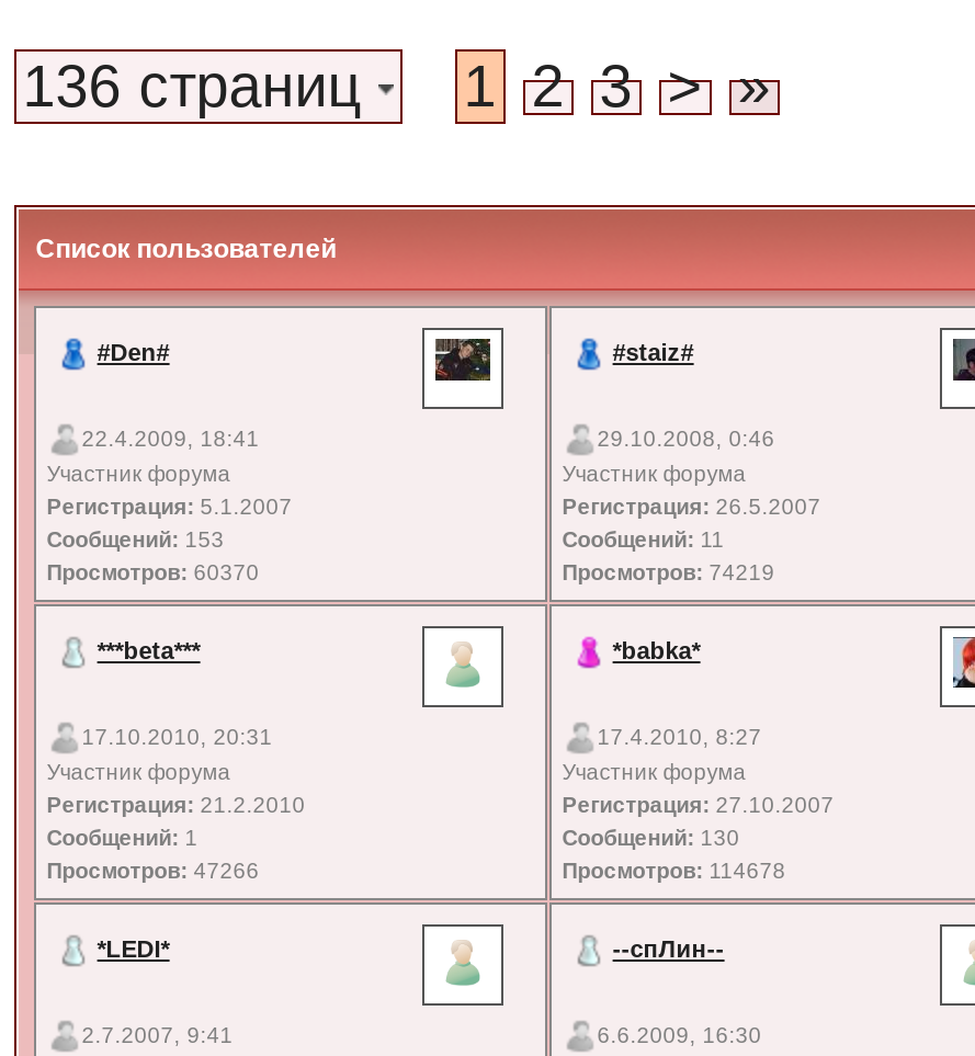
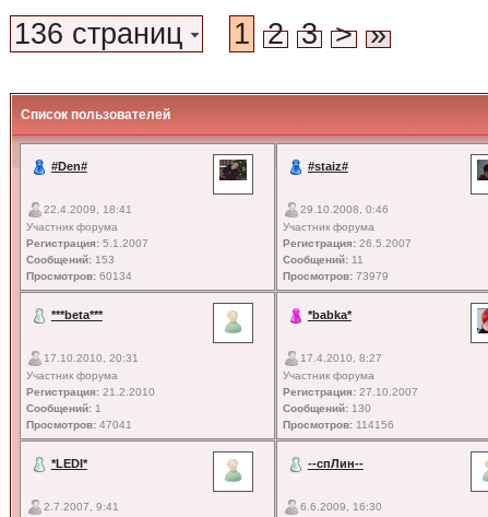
[47,561,259,585] Просмотров: 60370 -> [26,270,132,282] Просмотров: 60134
[562,561,775,585] Просмотров: 74219 -> [283,270,388,282] Просмотров: 73979
[47,859,259,884] Просмотров: 47266 -> [26,419,132,431] Просмотров: 47041
[562,859,786,884] Просмотров: 114678 -> [283,419,394,431] Просмотров: 114156

